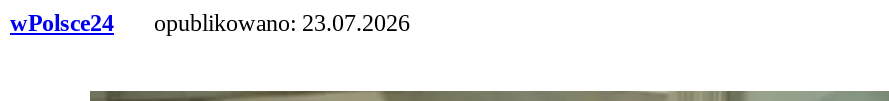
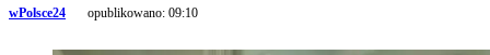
[154,9,410,37] opublikowano: 23.07.2026 -> [87,5,198,20] opublikowano: 09:10

